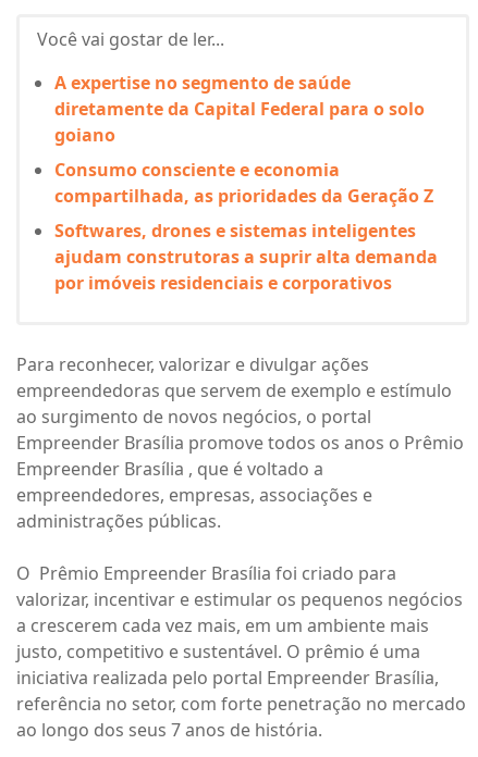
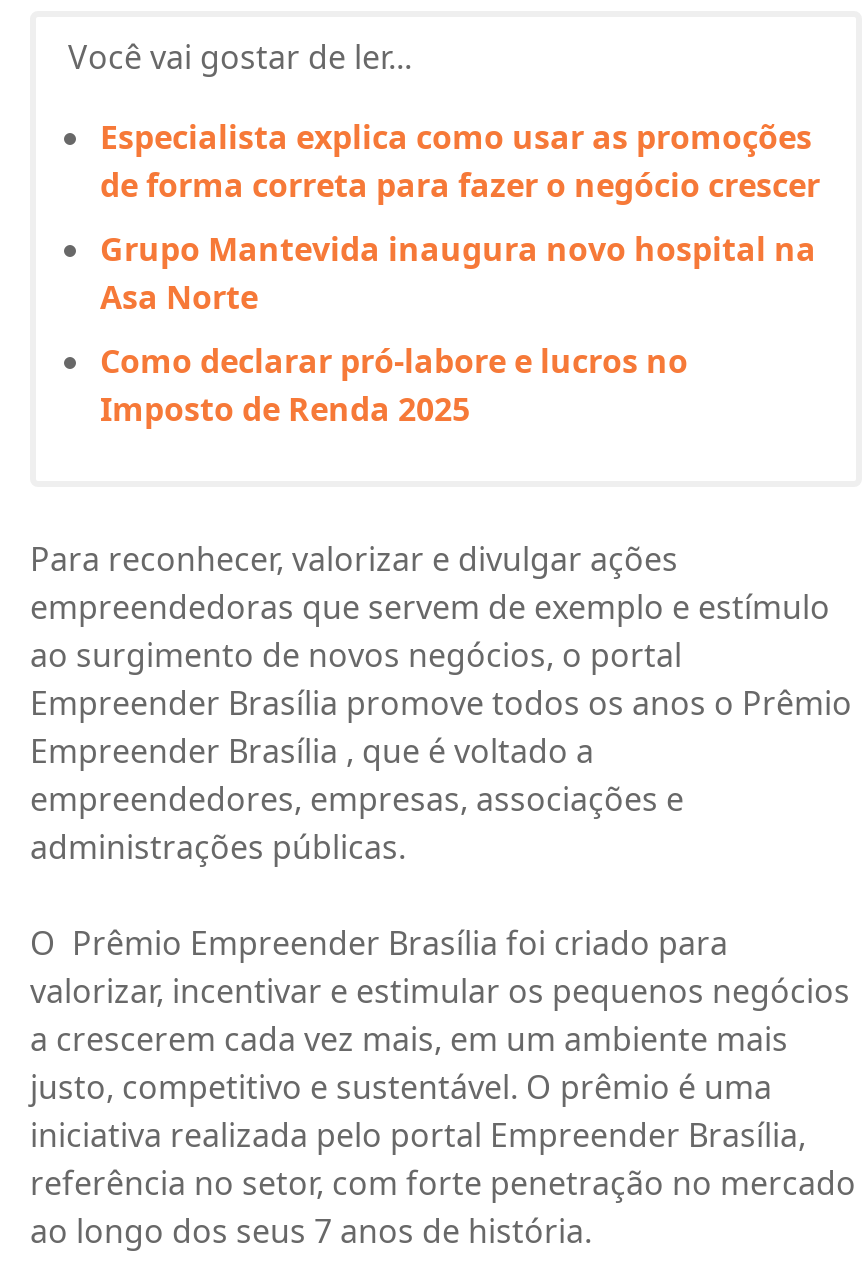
[54,71,425,147] A expertise no segmento de saúde | diretamente da Capital Federal para o solo | goiano -> [100,116,820,208] Especialista explica como usar as promoções | de forma correta para fazer o negócio crescer
[54,158,433,208] Consumo consciente e economia | compartilhada, as prioridades da Geração Z -> [100,228,816,320] Grupo Mantevida inaugura novo hospital na | Asa Norte
[54,219,438,295] Softwares, drones e sistemas inteligentes | ajudam construtoras a suprir alta demanda | por imóveis residenciais e corporativos -> [100,340,688,432] Como declarar pró-labore e lucros no | Imposto de Renda 2025

